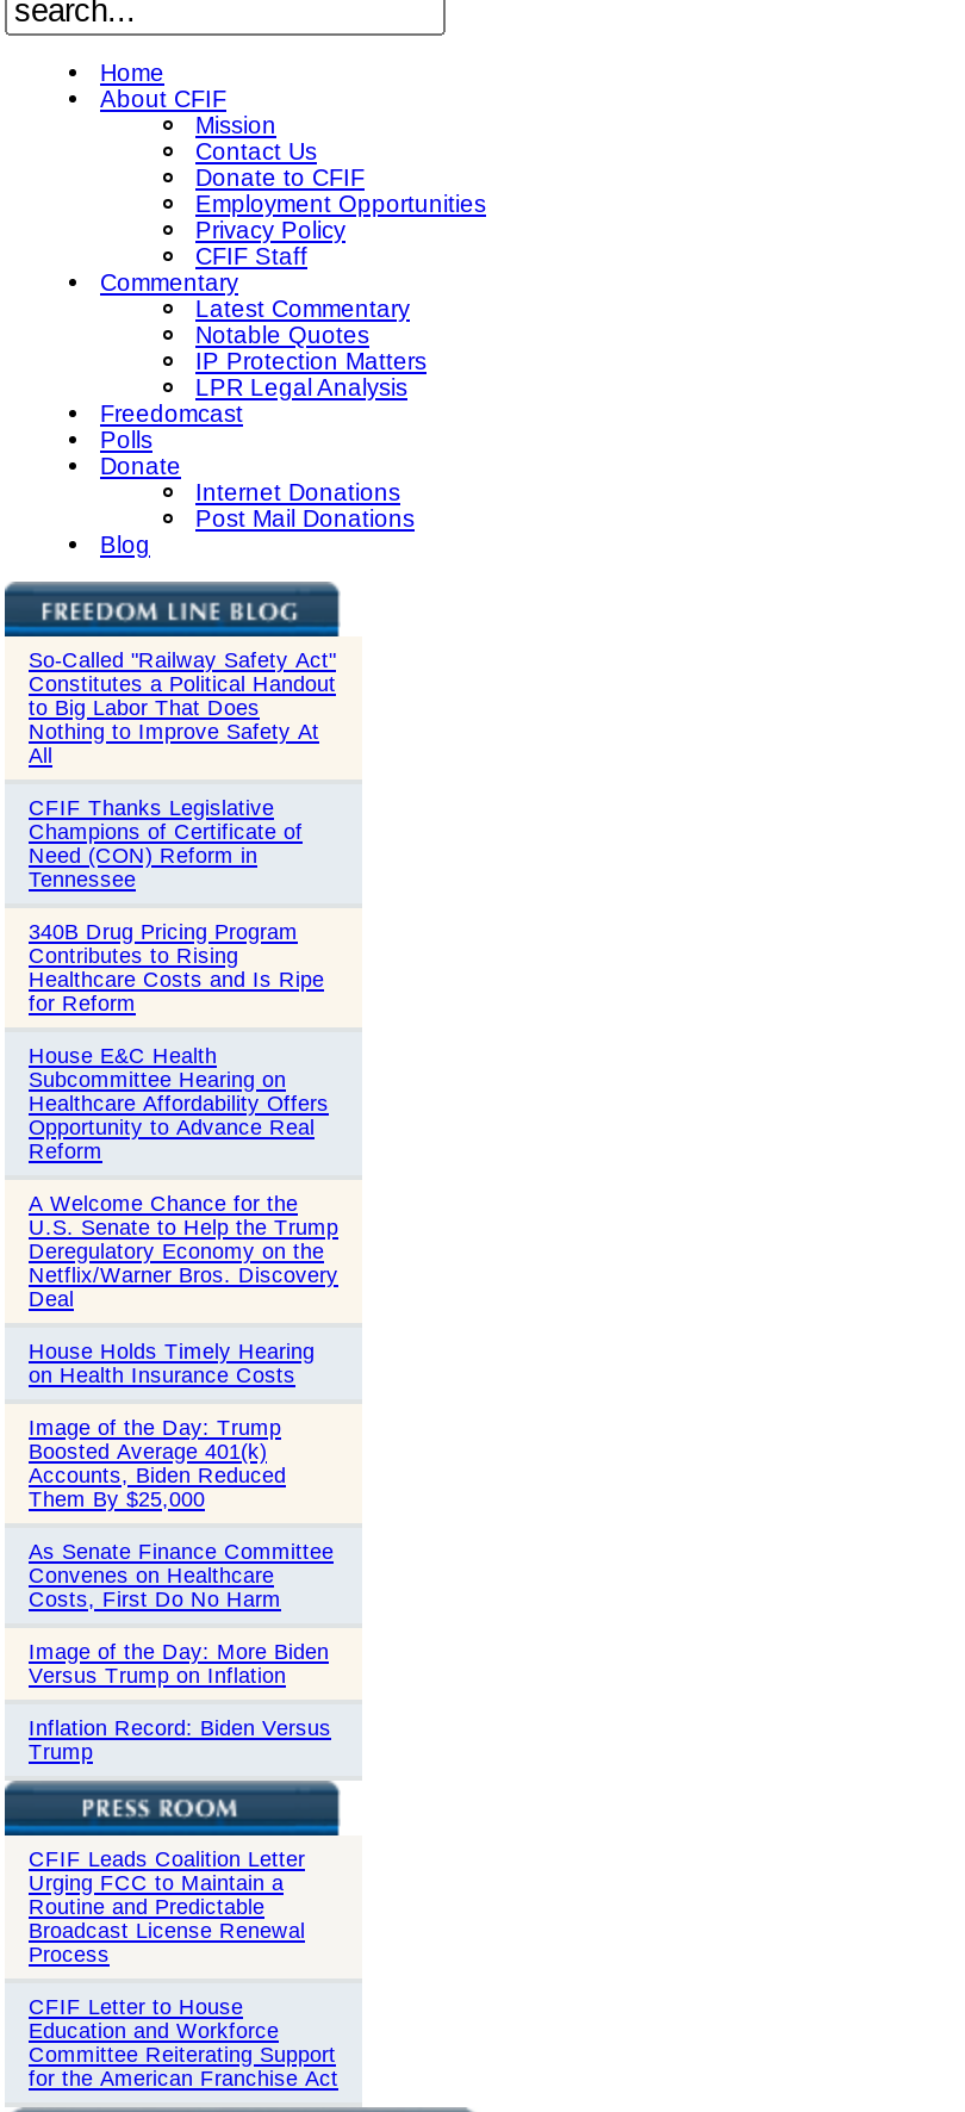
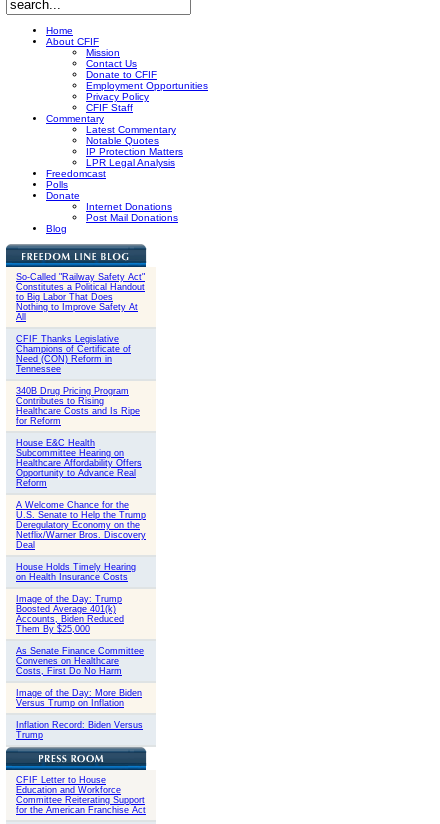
[29,1847,305,1967] CFIF Leads Coalition Letter | Urging FCC to Maintain a | Routine and Predictable | Broadcast License Renewal | Process -> none

